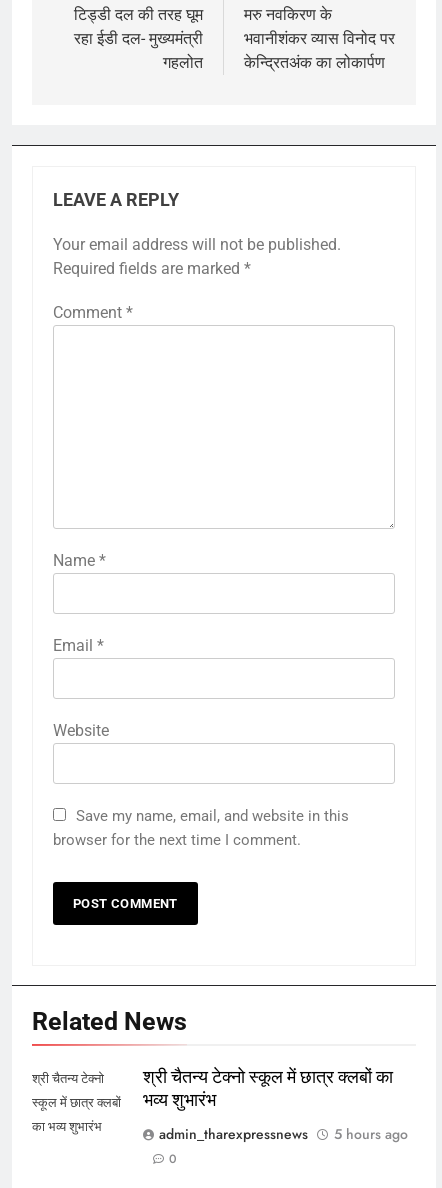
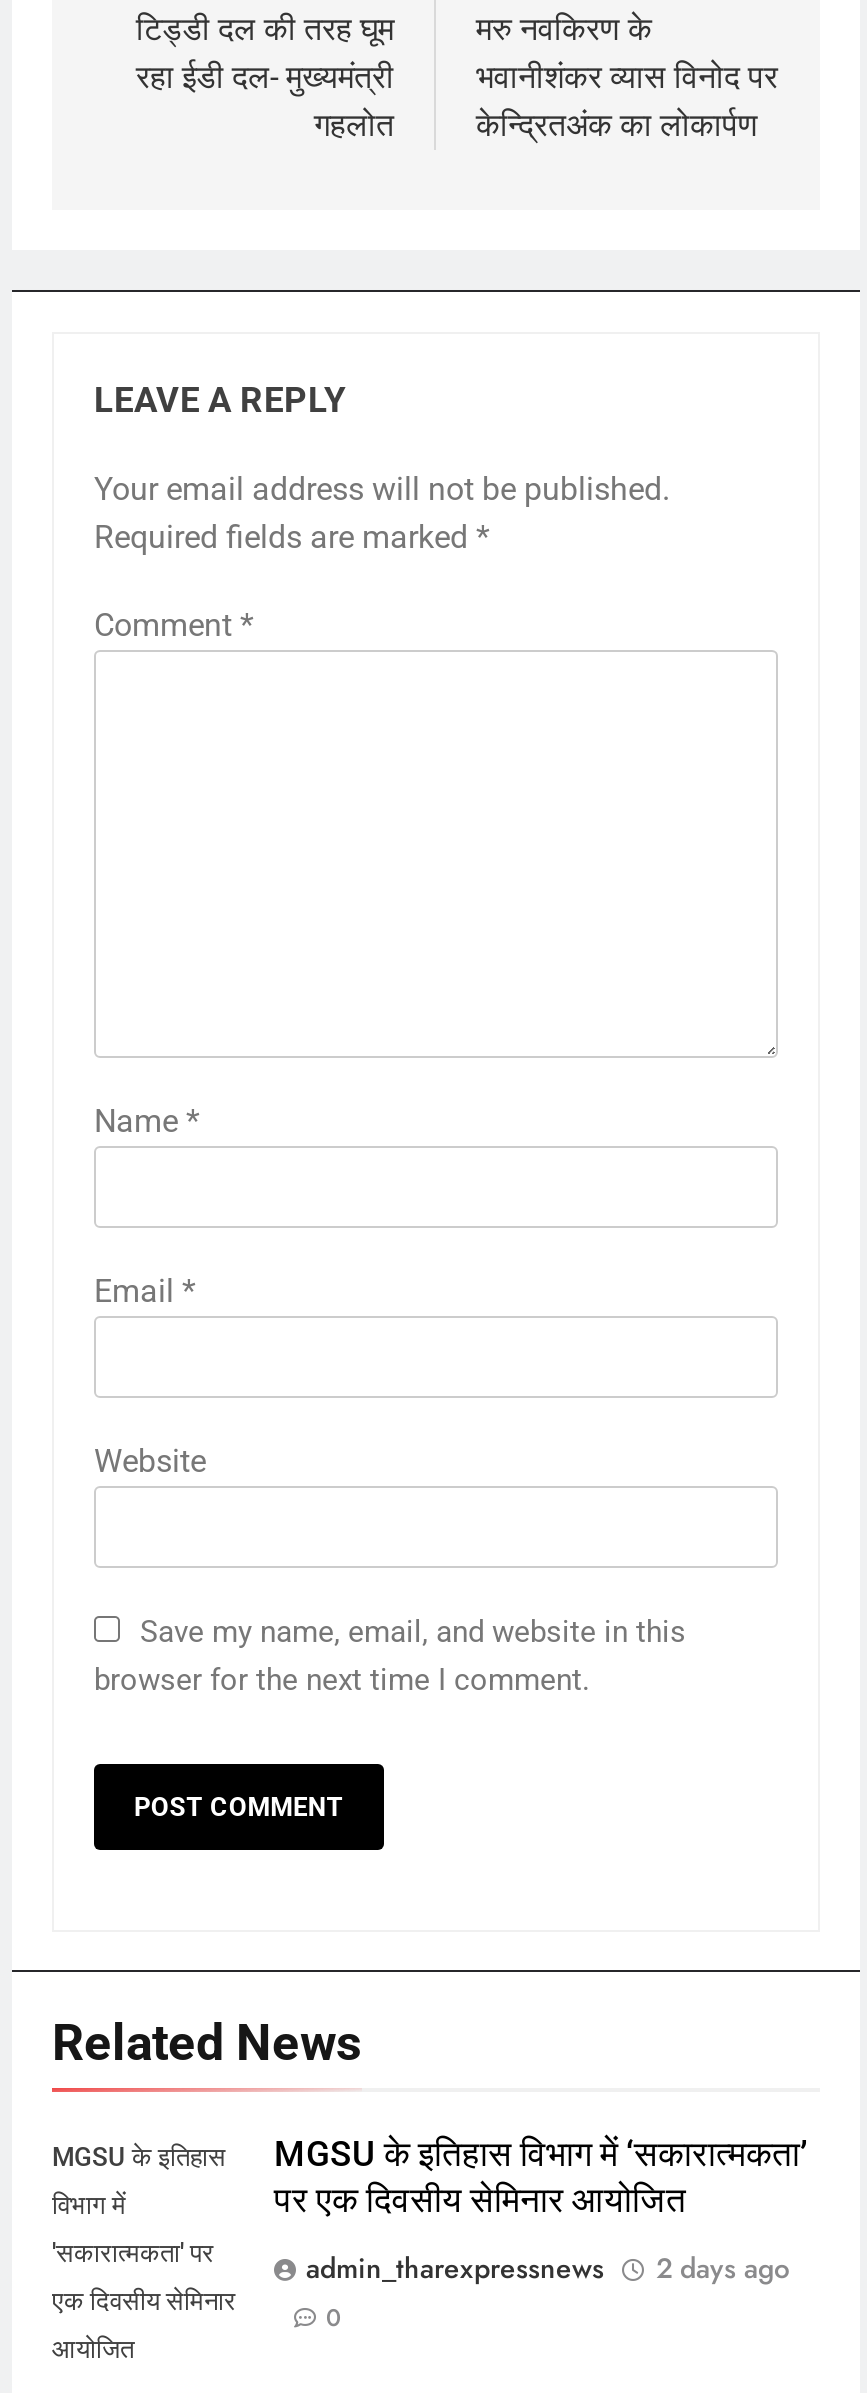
[32,1071,121,1134] श्री चैतन्य टेक्नो | स्कूल में छात्र क्लबों | का भव्य शुभारंभ -> [52,2142,236,2364] MGSU के इतिहास | विभाग में | 'सकारात्मकता' पर | एक दिवसीय सेमिनार | आयोजित
[143,1067,393,1110] श्री चैतन्य टेक्नो स्कूल में छात्र क्लबों का | भव्य शुभारंभ -> [274,2134,808,2220] MGSU के इतिहास विभाग में ‘सकारात्मकता’ | पर एक दिवसीय सेमिनार आयोजित
[159,1124,408,1144] admin_tharexpressnews 5 hours ago -> [306,2248,790,2288] admin_tharexpressnews 2 days ago

